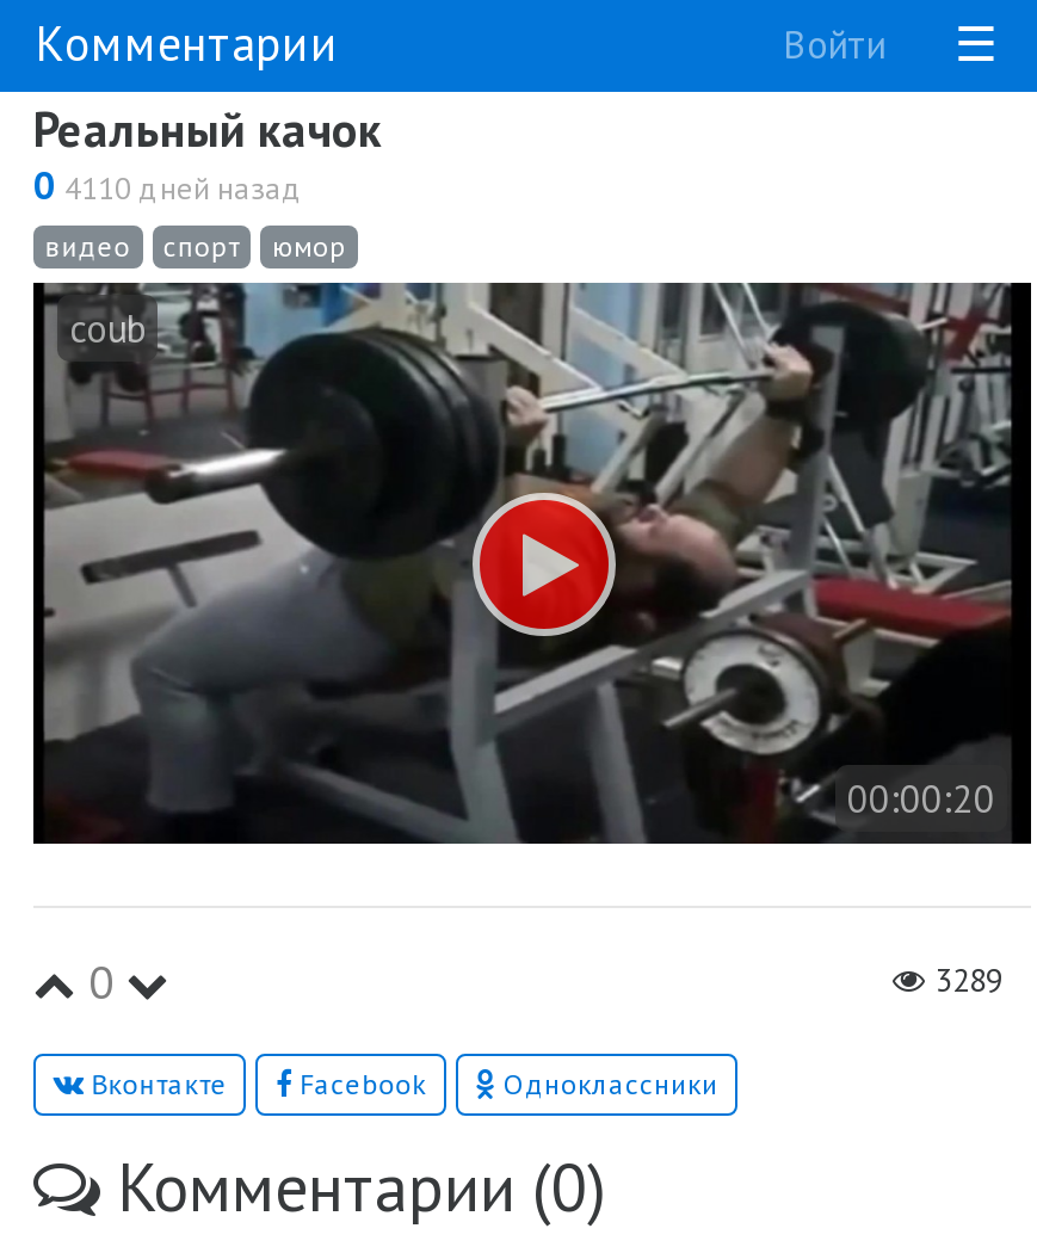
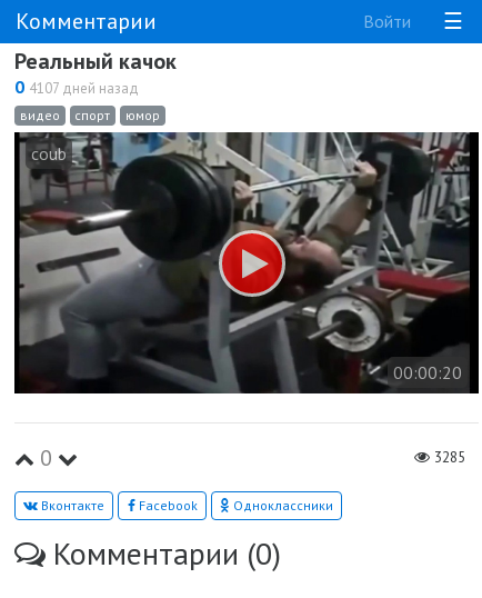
[33,161,303,209] 0 4110 дней назад -> [14,76,139,98] 0 4107 дней назад
[926,958,1002,1001] 3289 -> [430,447,465,467] 3285

